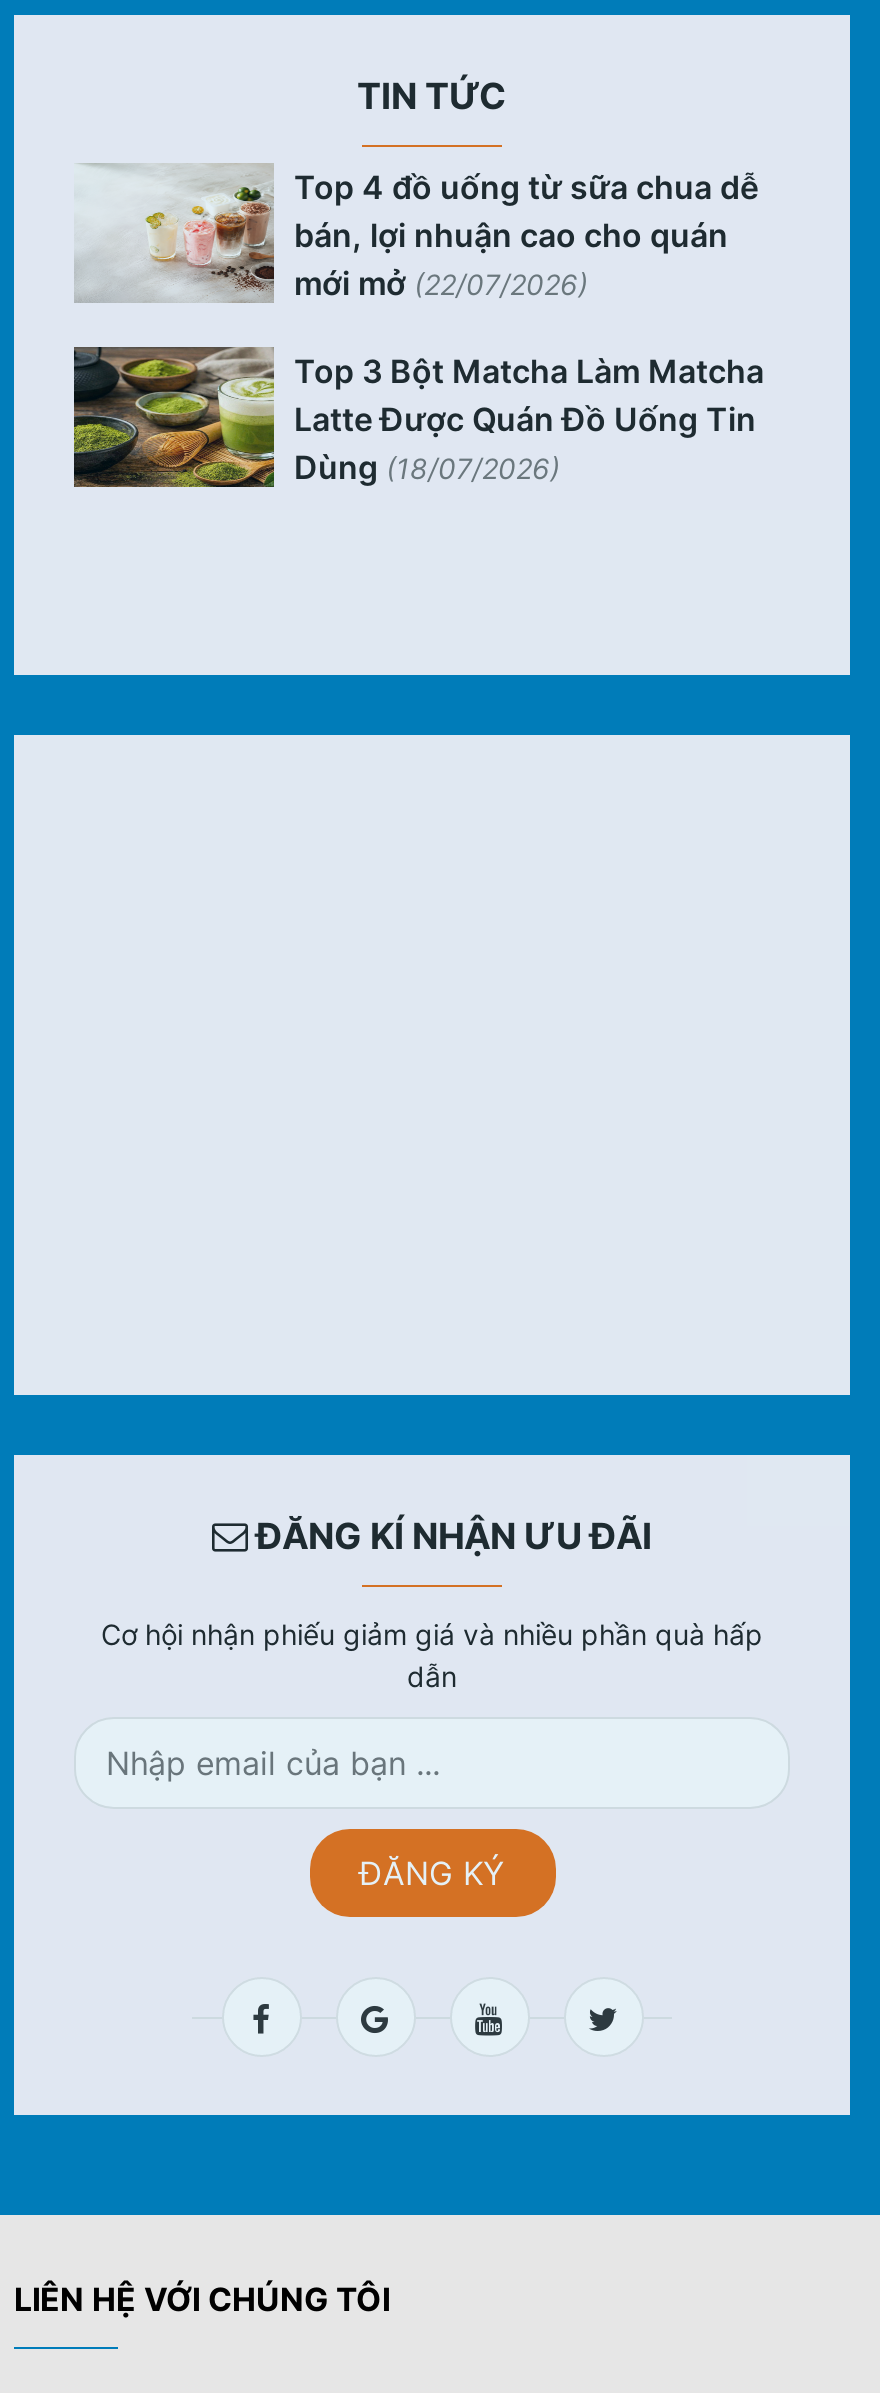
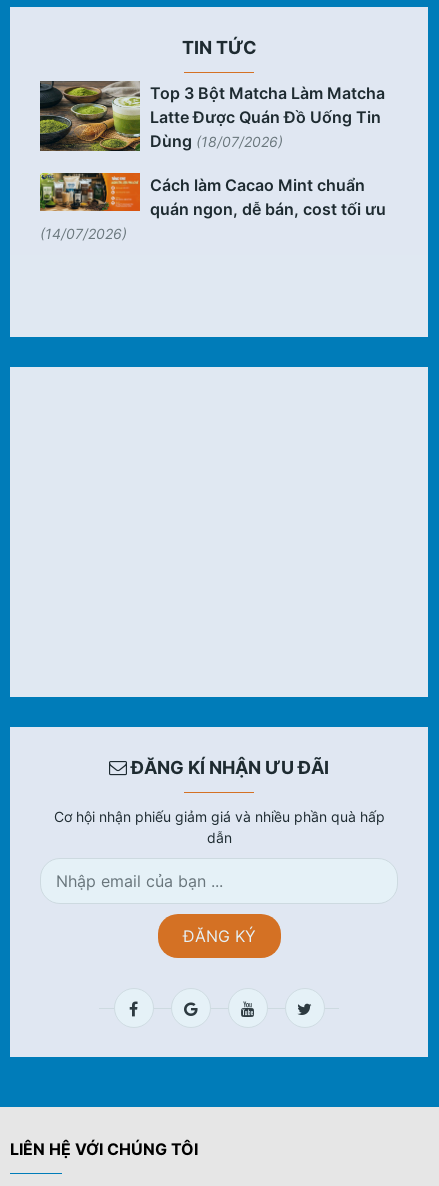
[74,163,758,303] [image] | Top 4 đồ uống từ sữa chua dễ | bán, lợi nhuận cao cho quán | mới mở (22/07/2026) -> none
moved [70,343,764,489] -> [38,79,385,152]: [image] | Top 3 Bột Matcha Làm Matcha | Latte Được Quán Đồ Uống Tin | Dùng (18/07/2026)
none -> [39,172,386,242] [image] | Cách làm Cacao Mint chuẩn | quán ngon, dễ bán, cost tối ưu | (14/07/2026)

